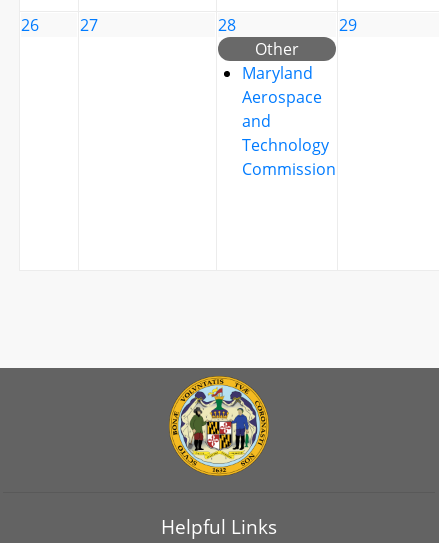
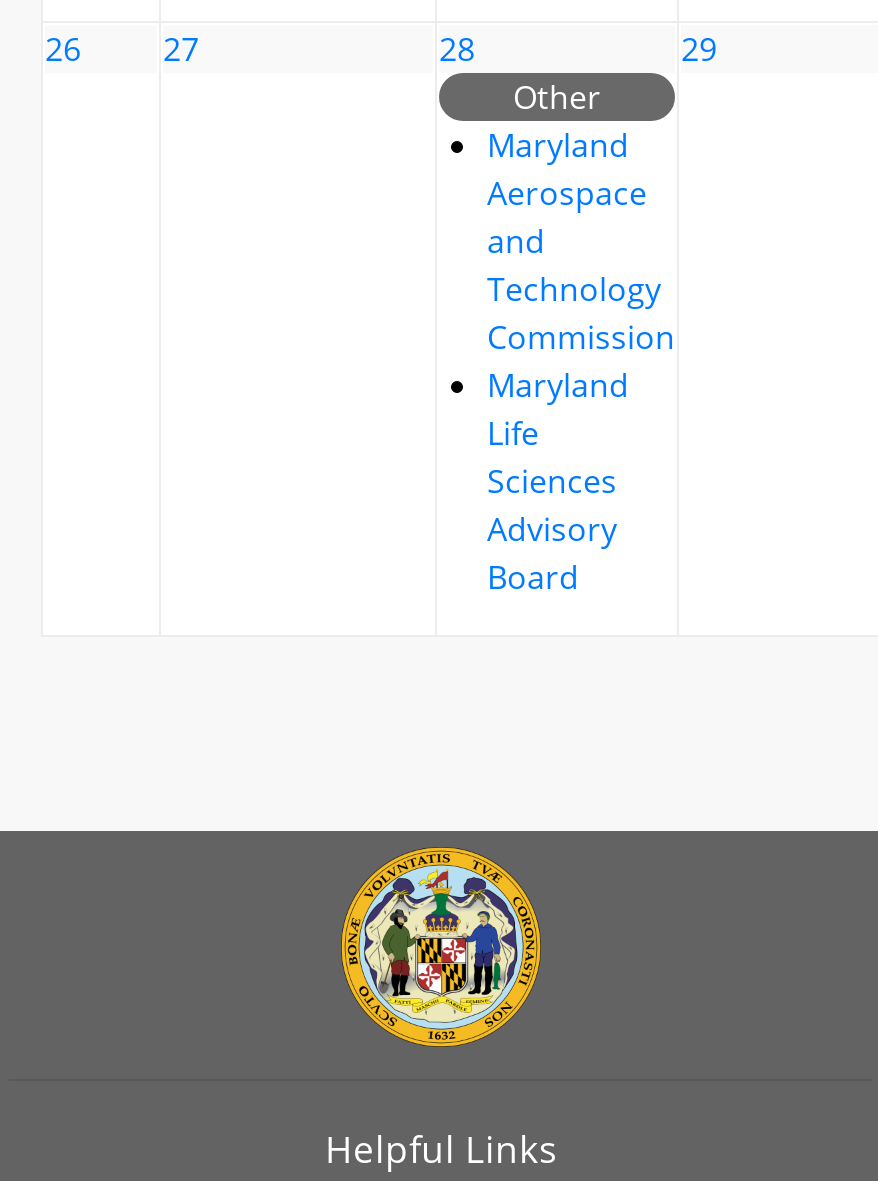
none -> [487,363,629,599] Maryland | Life | Sciences | Advisory | Board

